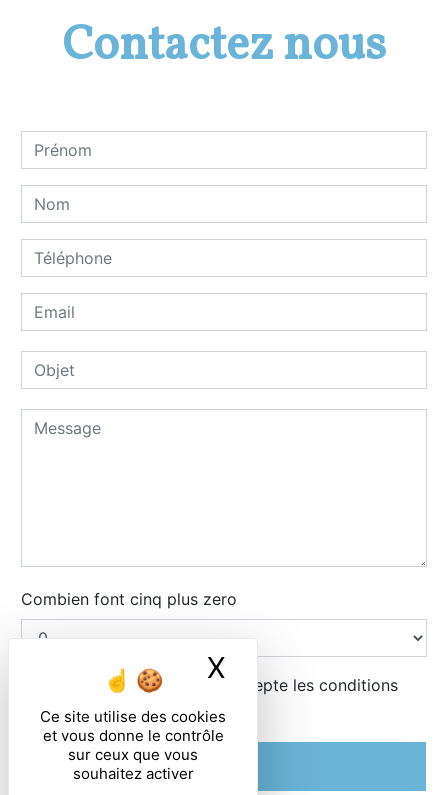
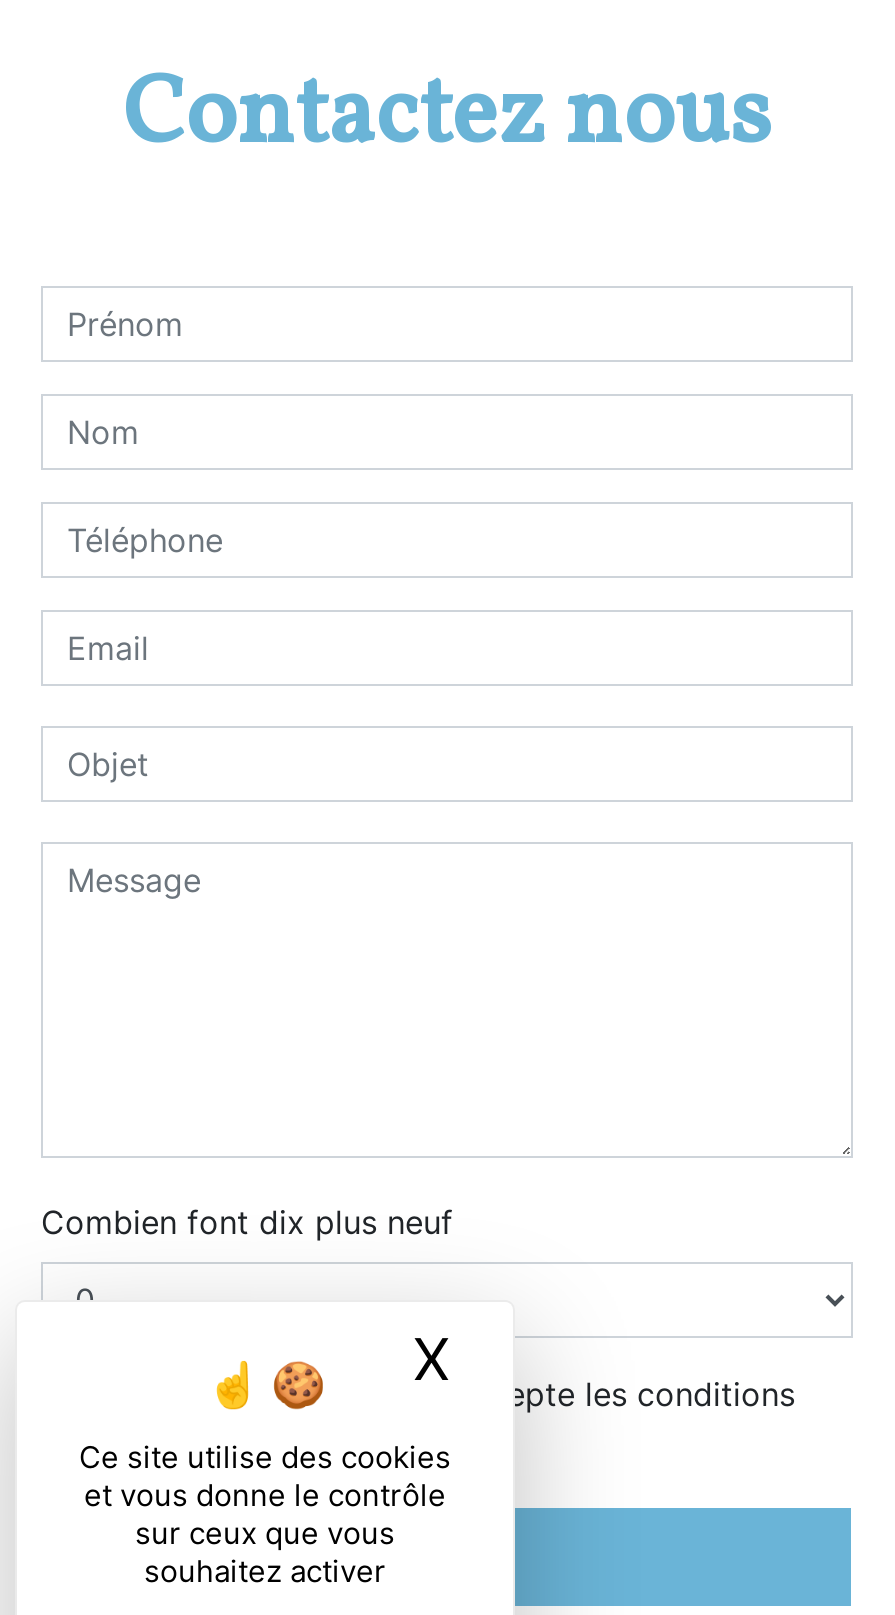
[21,589,237,609] Combien font cinq plus zero -> [41,1201,453,1241] Combien font dix plus neuf

